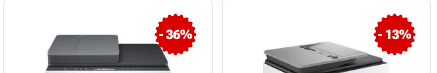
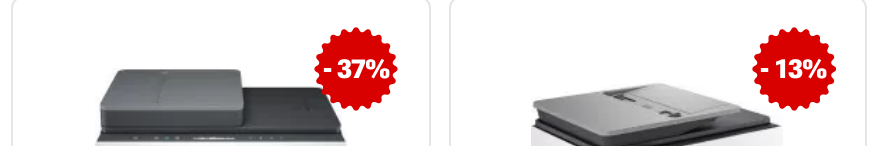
[159,27,192,42] - 36% -> [323,54,389,84] - 37%

